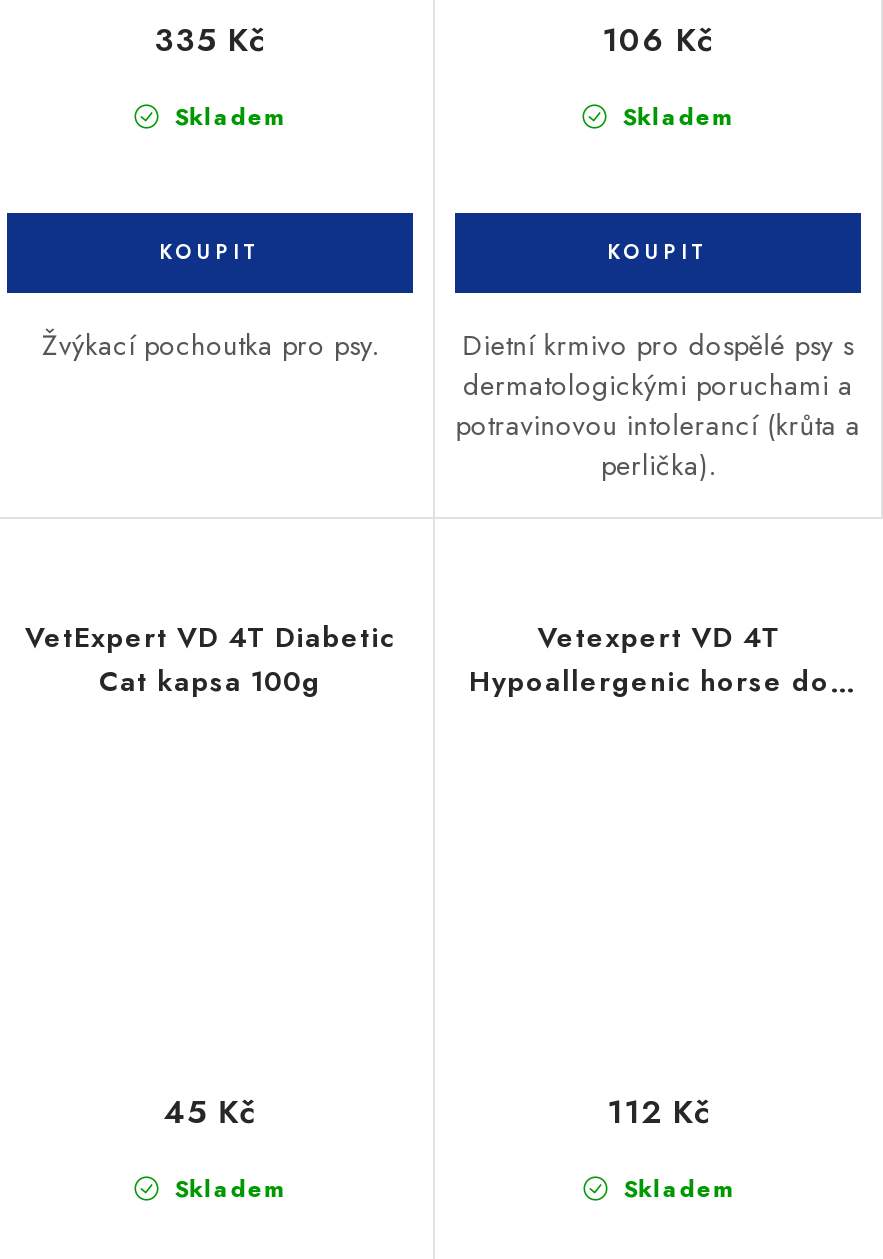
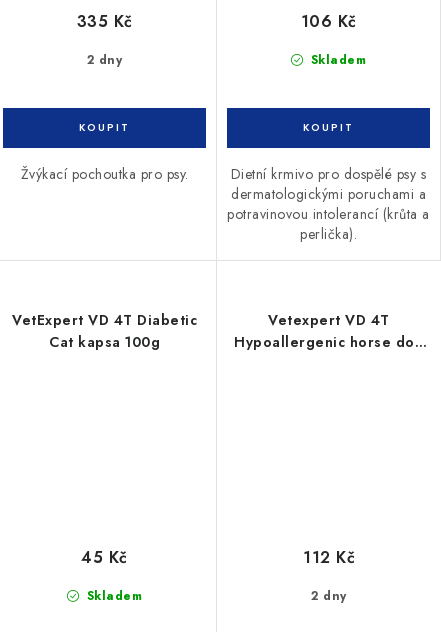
[165,99,285,135] Skladem -> [87,51,122,69] 2 dny
[615,1171,735,1207] Skladem -> [311,587,347,605] 2 dny

